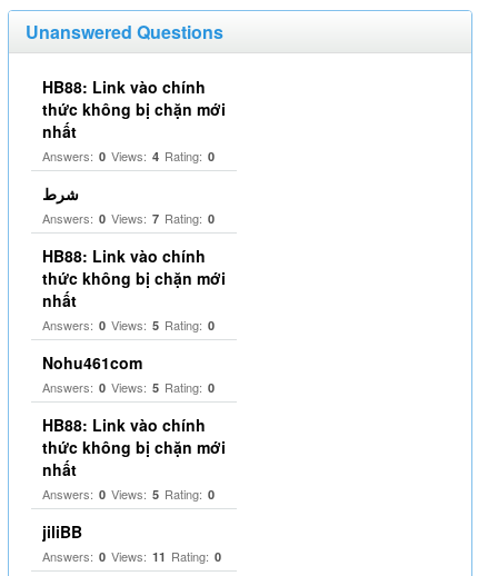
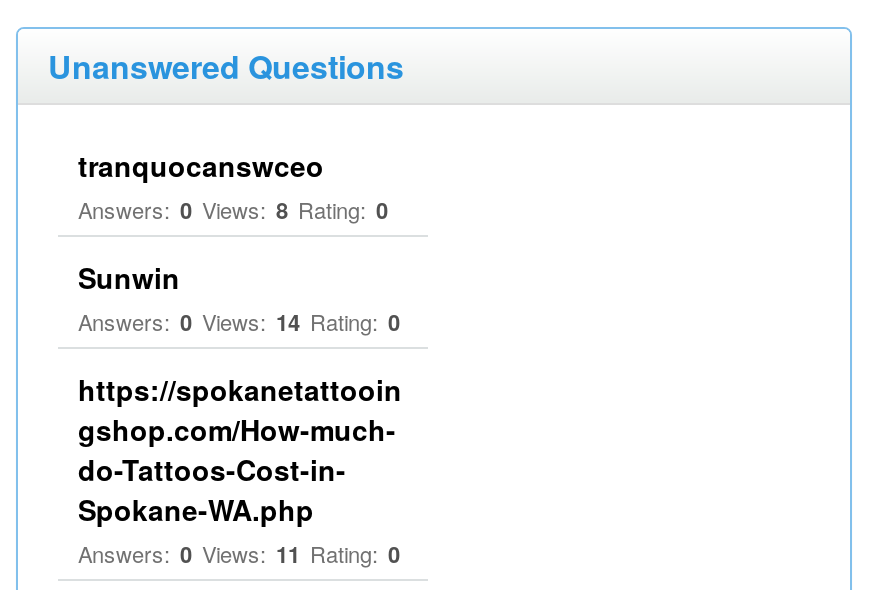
[42,76,226,543] HB88: Link vào chính | thức không bị chặn mới | nhất | Answers: 0 Views: 4 Rating: 0 | شرط | Answers: 0 Views: 7 Rating: 0 | HB88: Link vào chính | thức không bị chặn mới | nhất | Answers: 0 Views: 5 Rating: 0 | Nohu461com | Answers: 0 Views: 5 Rating: 0 | HB88: Link vào chính | thức không bị chặn mới | nhất | Answers: 0 Views: 5 Rating: 0 | jiliBB -> [78,145,402,529] tranquocanswceo | Answers: 0 Views: 8 Rating: 0 | Sunwin | Answers: 0 Views: 14 Rating: 0 | https://spokanetattooin | gshop.com/How-much- | do-Tattoos-Cost-in- | Spokane-WA.php

